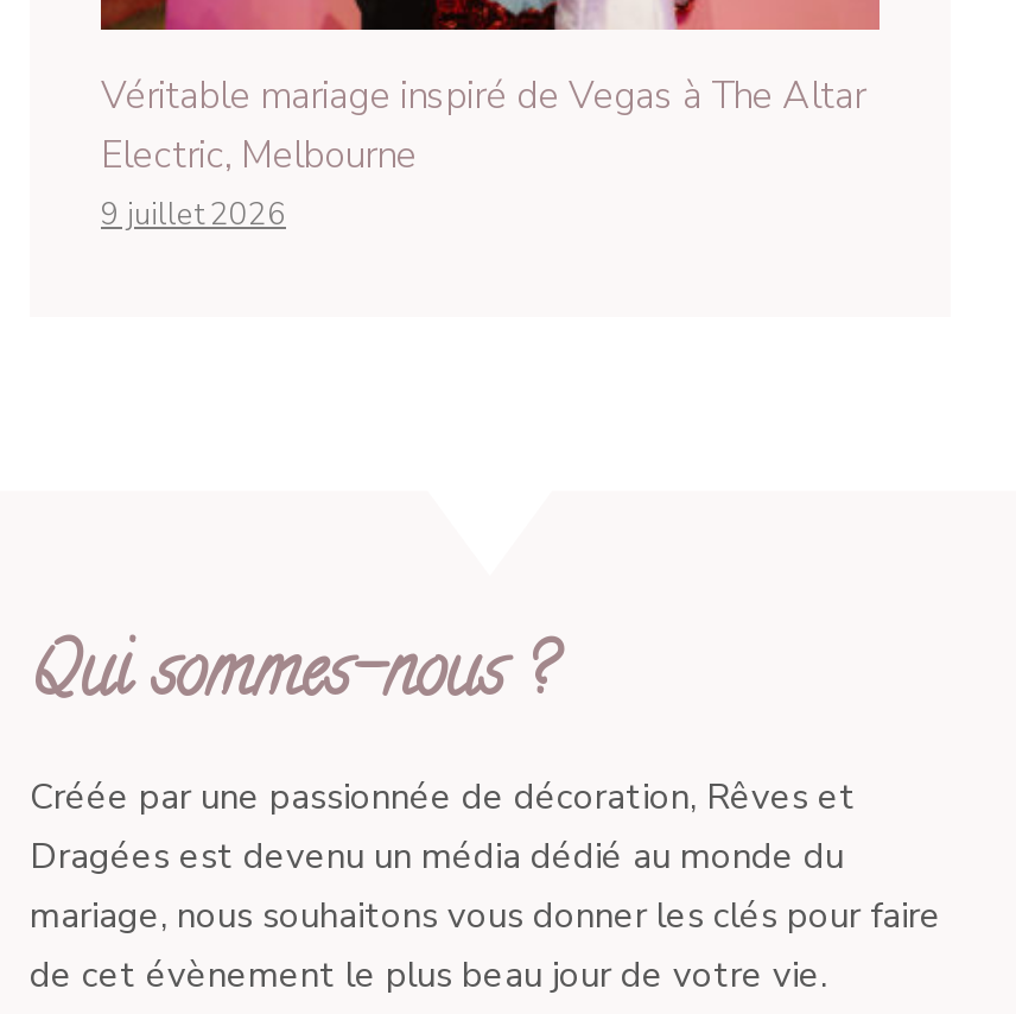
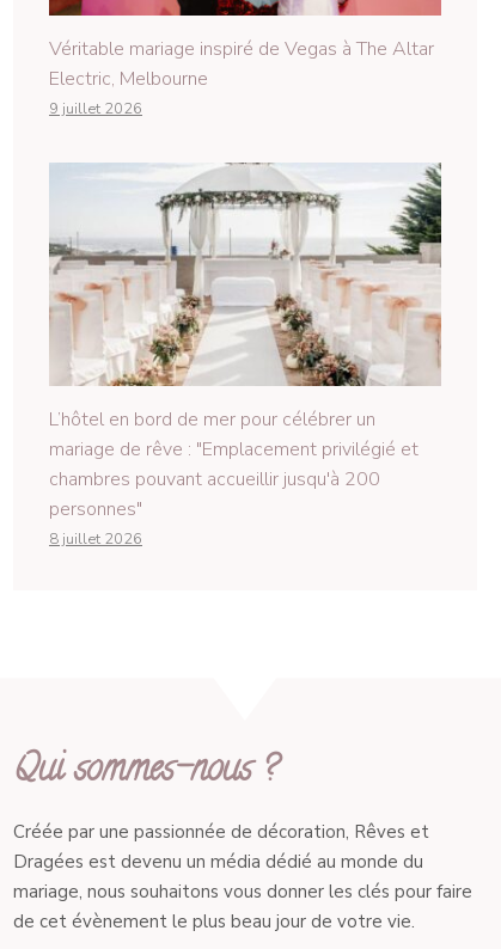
none -> [48,161,442,550] [image] | L’hôtel en bord de mer pour célébrer un | mariage de rêve : "Emplacement privilégié et | chambres pouvant accueillir jusqu'à 200 | personnes" | 8 juillet 2026

